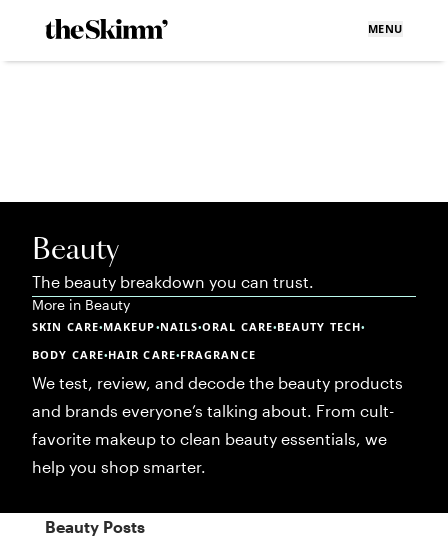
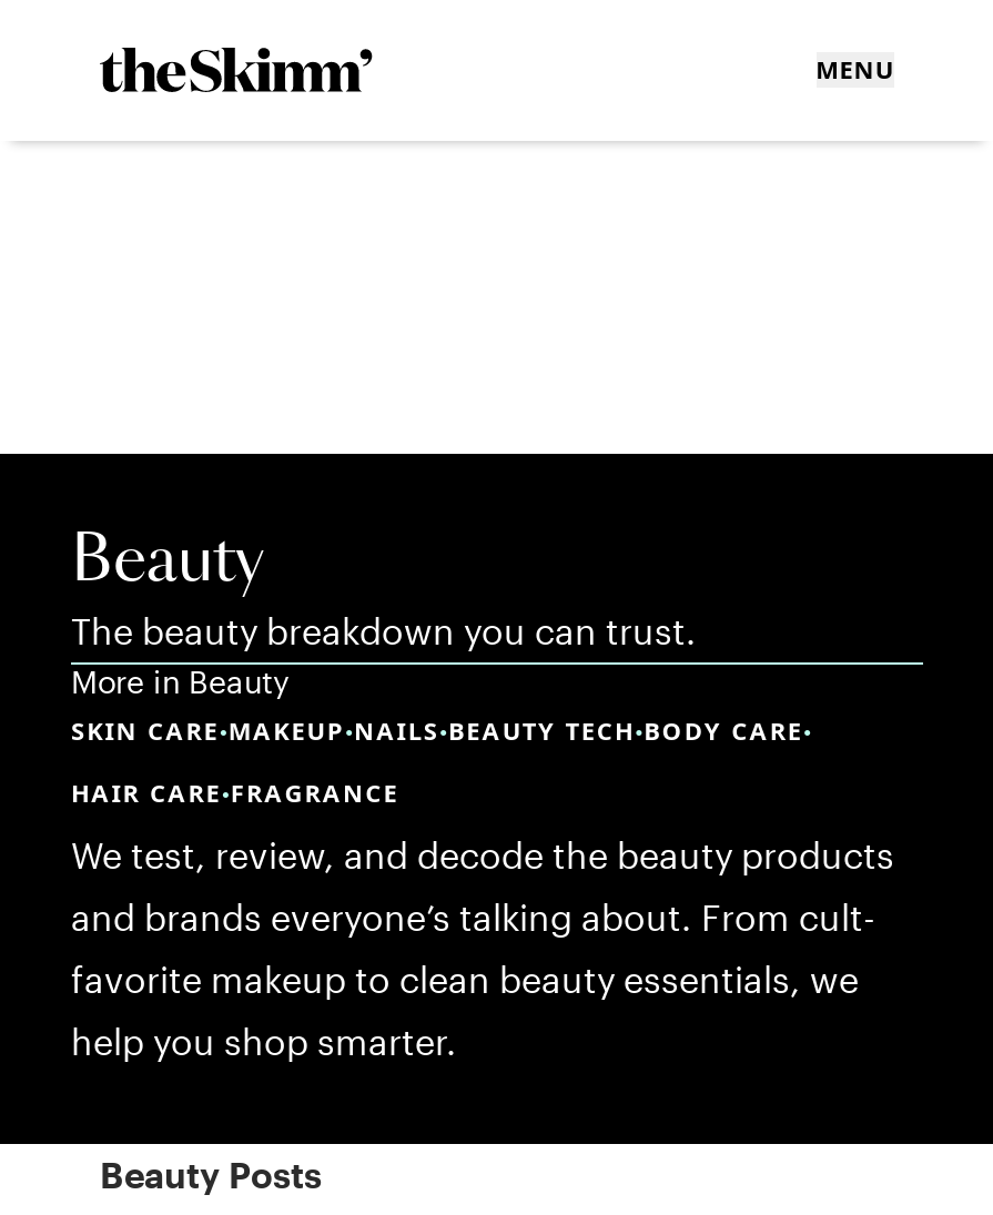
[32,319,365,334] SKIN CARE•MAKEUP•NAILS•ORAL CARE•BEAUTY TECH• -> [71,713,812,747] SKIN CARE•MAKEUP•NAILS•BEAUTY TECH•BODY CARE•
[32,347,256,362] BODY CARE•HAIR CARE•FRAGRANCE -> [71,776,399,809] HAIR CARE•FRAGRANCE

